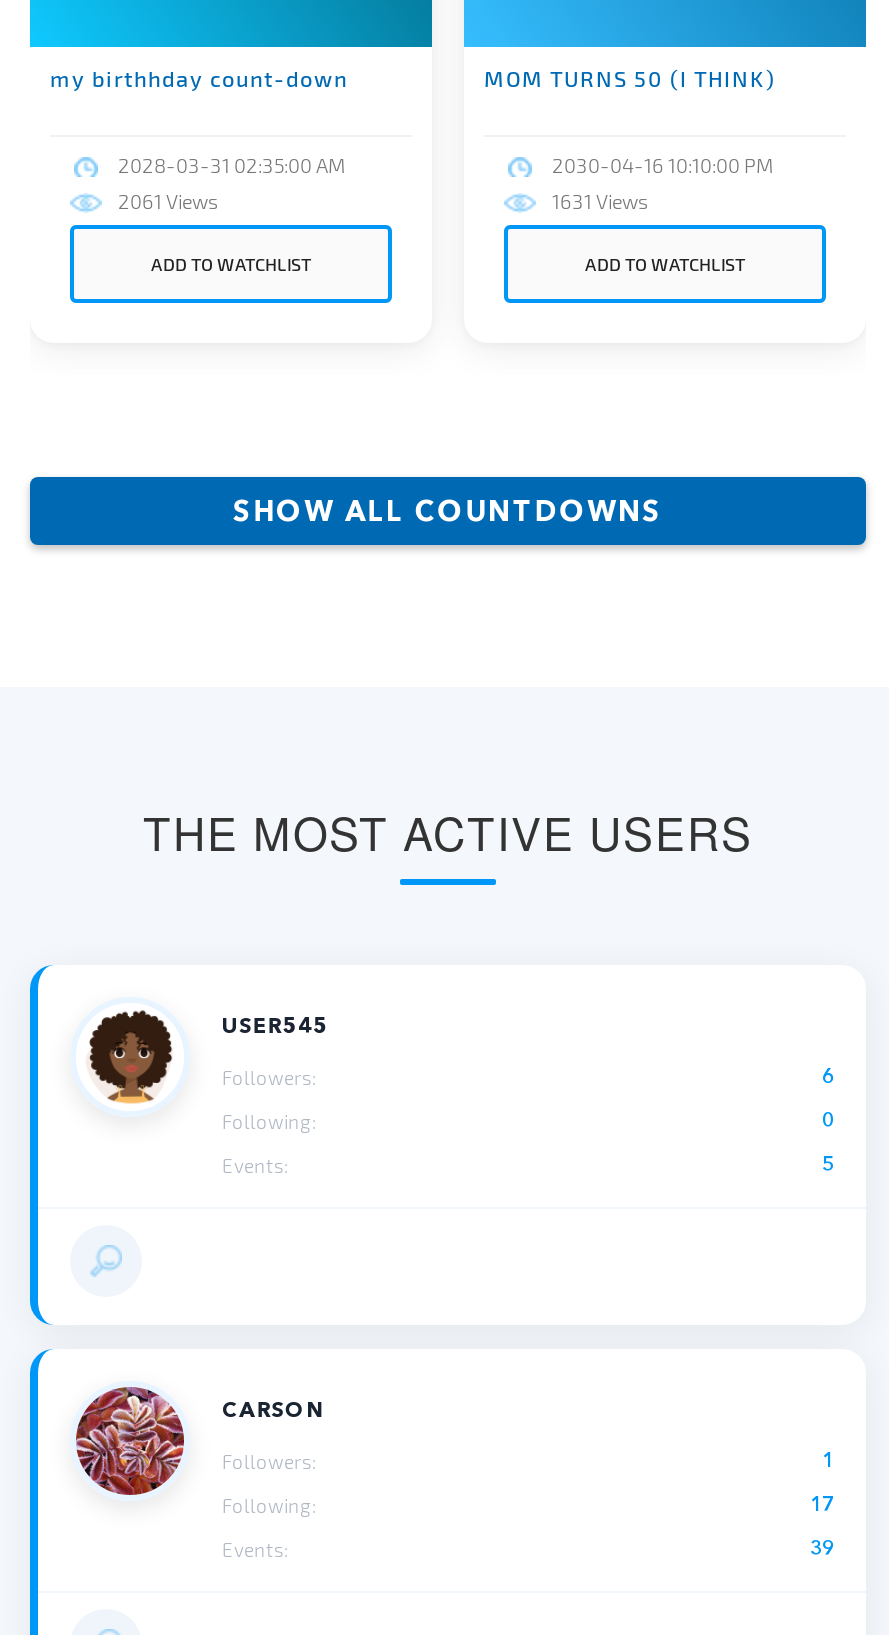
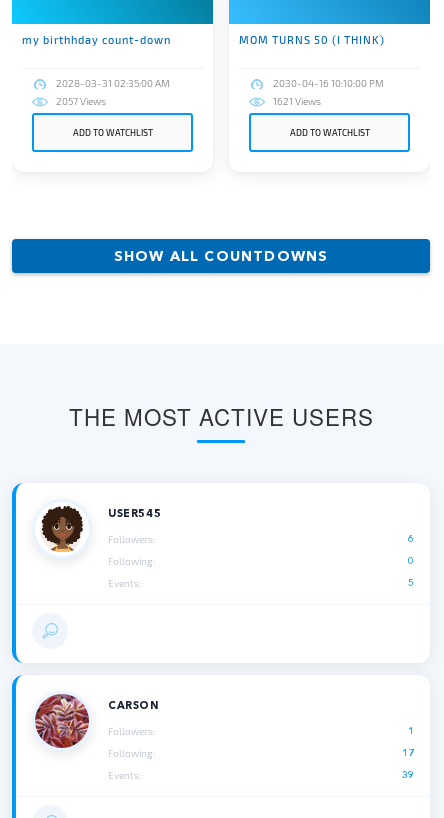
[118,189,218,213] 2061 Views -> [56,95,106,107] 2057 Views
[552,189,648,213] 1631 Views -> [273,95,321,107] 1621 Views

